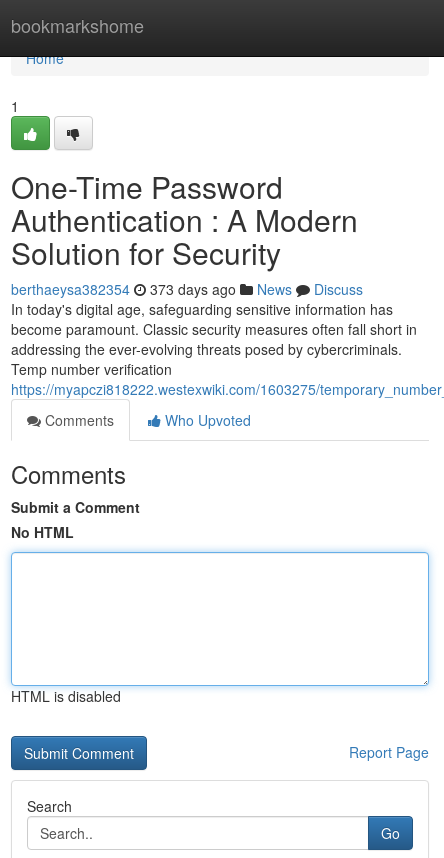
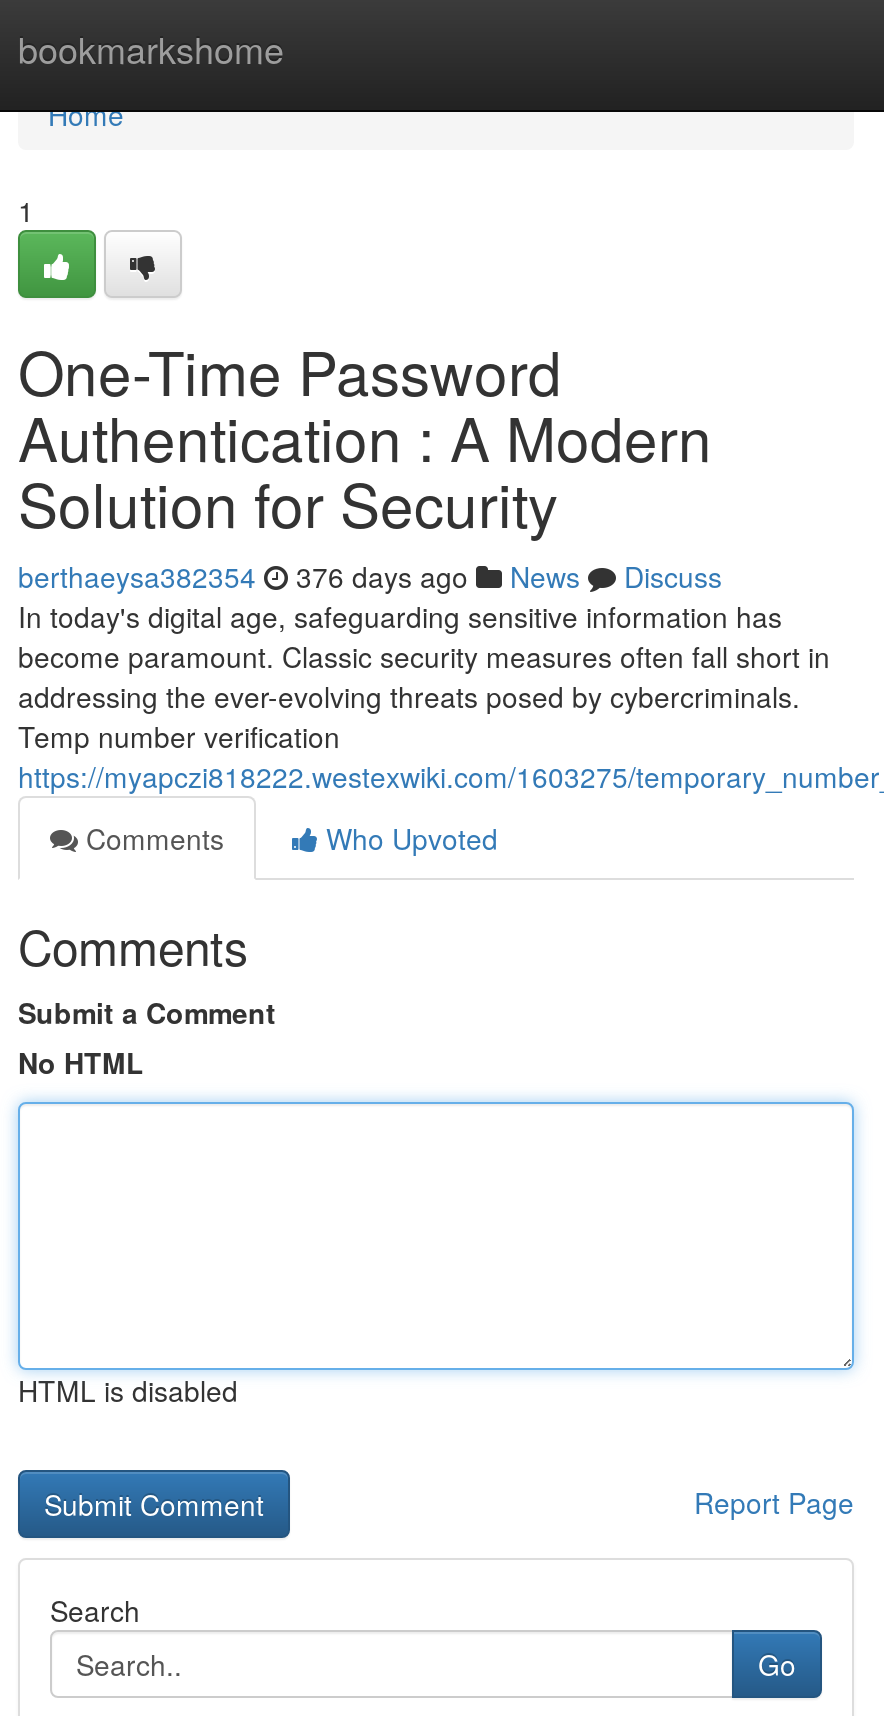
[11,279,363,299] berthaeysa382354 373 days ago News Discuss -> [18,556,722,596] berthaeysa382354 376 days ago News Discuss

